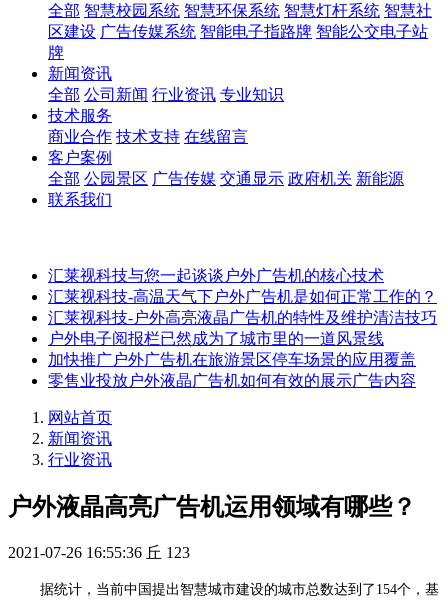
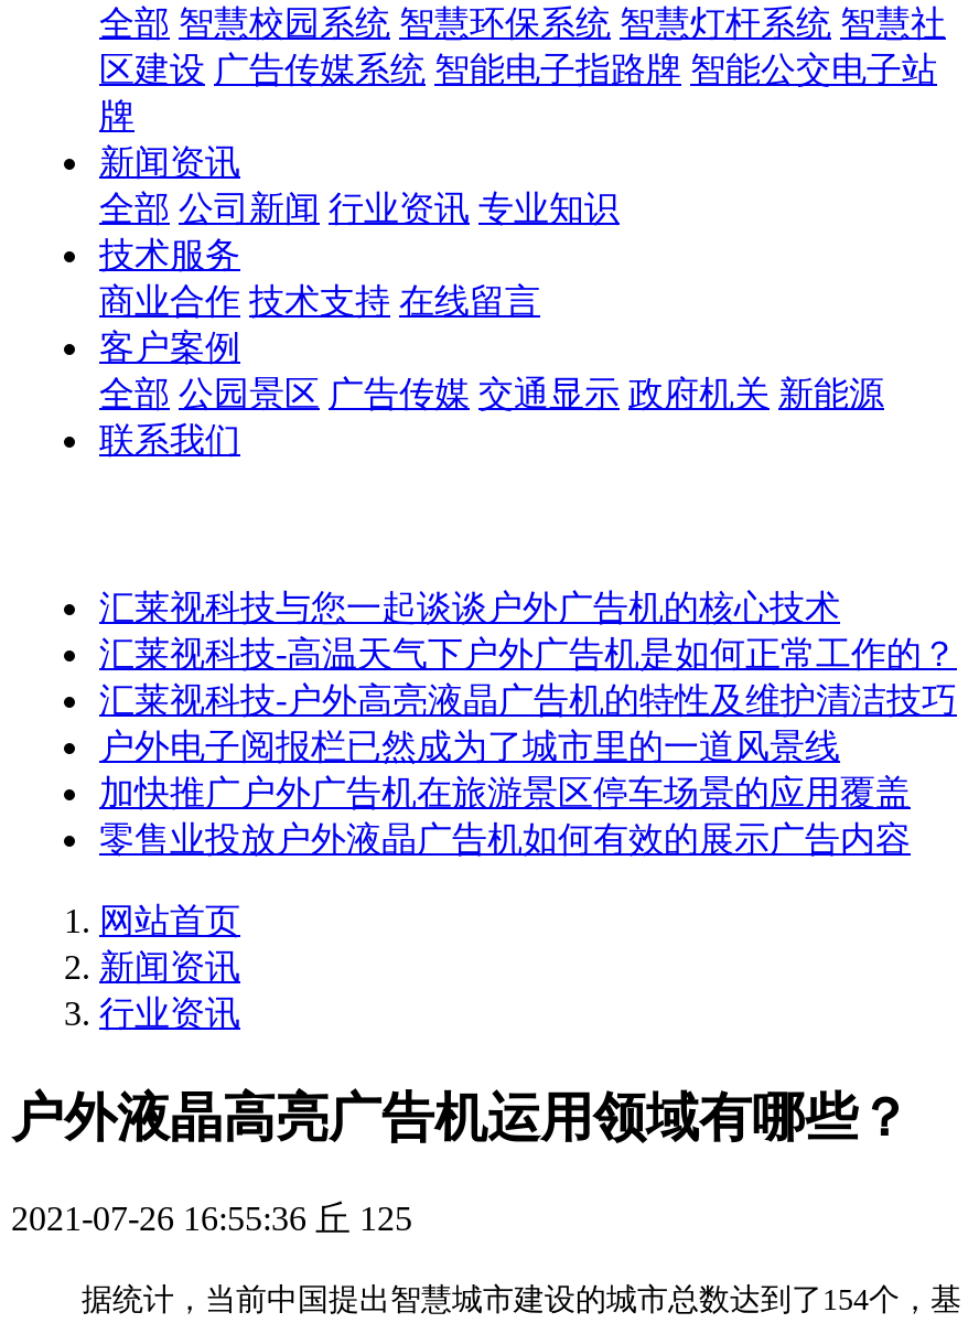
[8,544,190,561] 2021-07-26 16:55:36 丘 123 -> [11,1200,412,1237] 2021-07-26 16:55:36 丘 125

